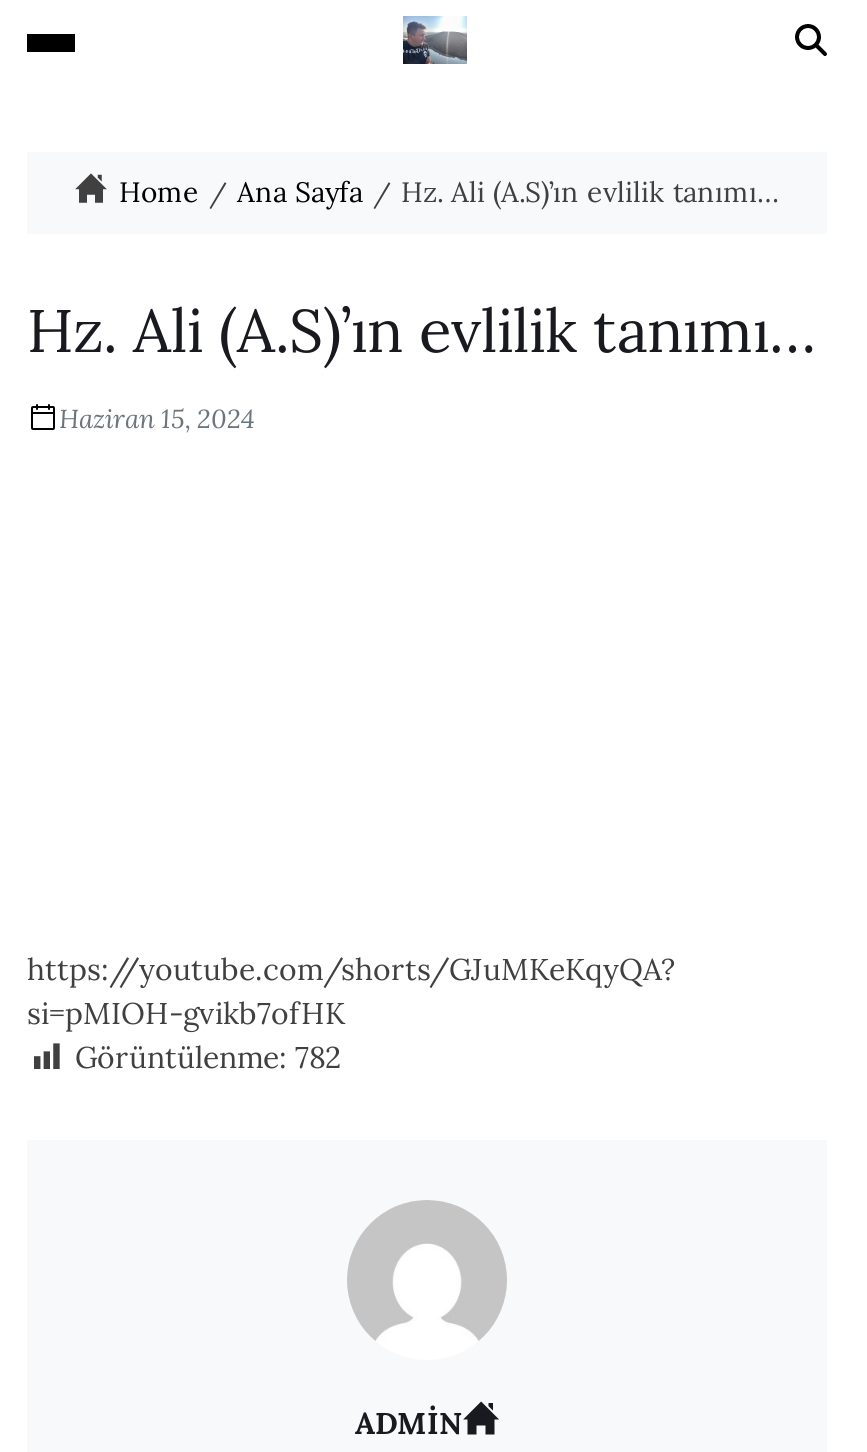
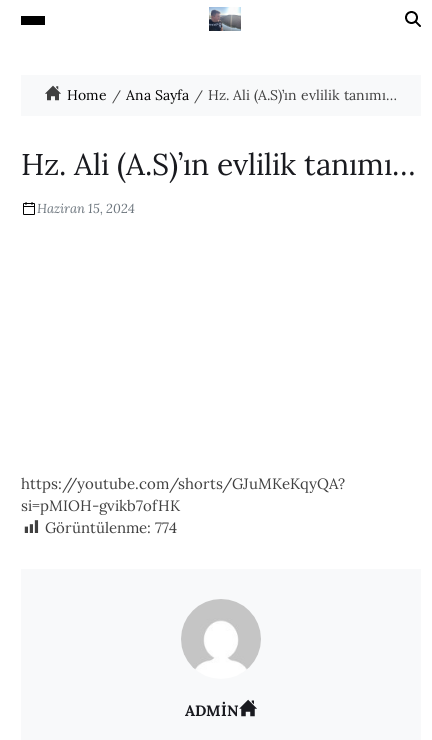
[75,1038,341,1076] Görüntülenme: 782 -> [45,518,177,537] Görüntülenme: 774

